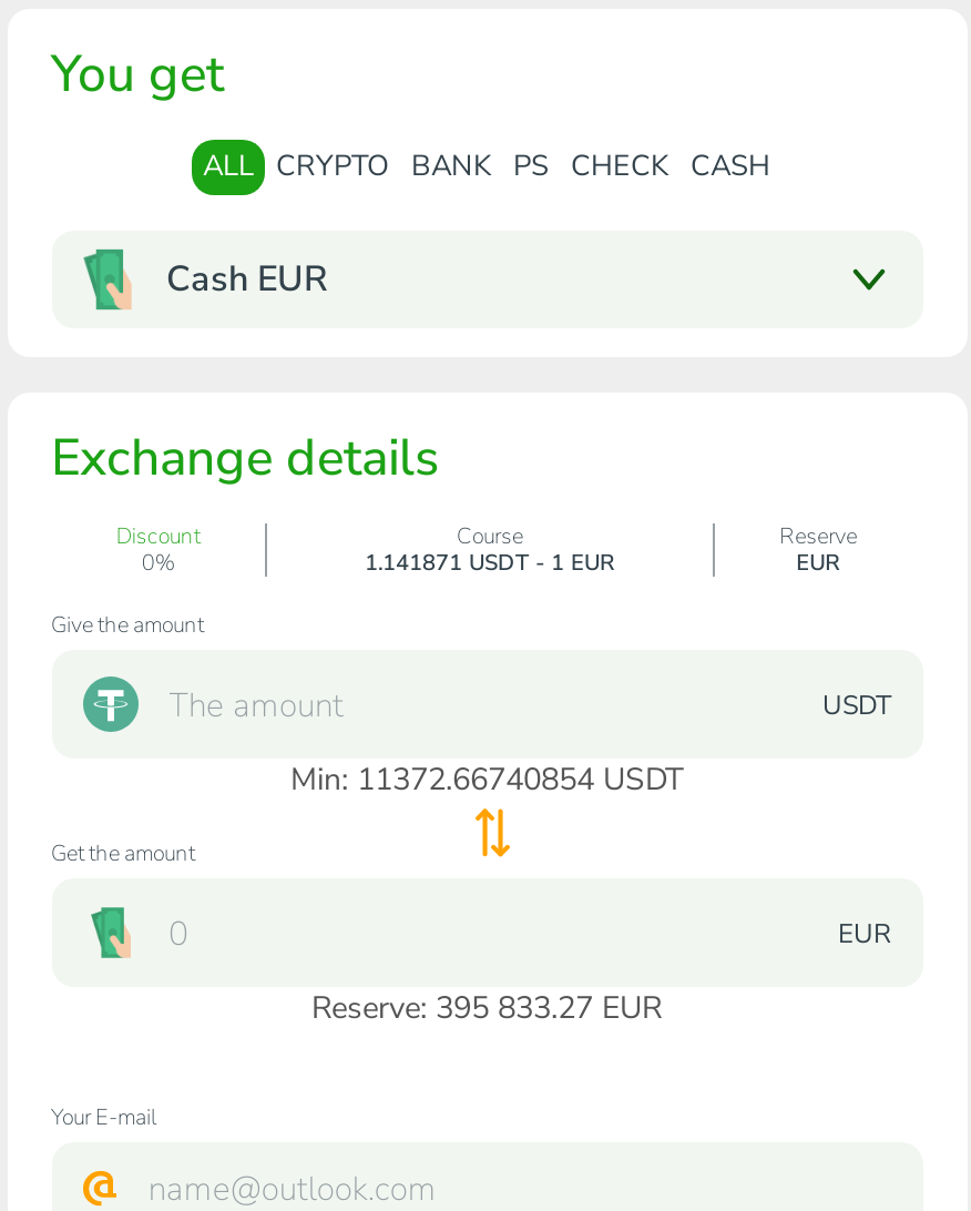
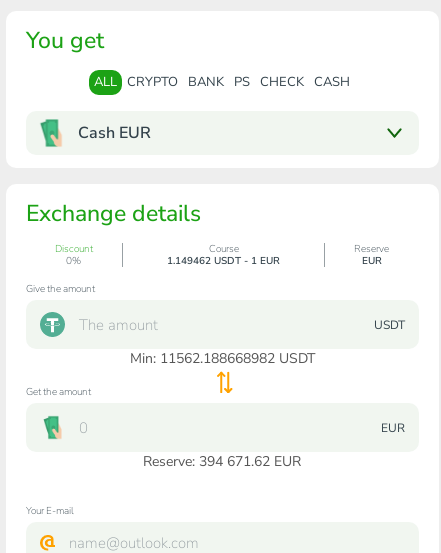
[365,548,615,579] 1.141871 USDT - 1 EUR -> [167,254,280,268] 1.149462 USDT - 1 EUR
[290,759,683,801] Min: 11372.66740854 USDT -> [129,349,314,368] Min: 11562.188668982 USDT
[311,987,662,1029] Reserve: 395 833.27 EUR -> [143,452,301,471] Reserve: 394 671.62 EUR

